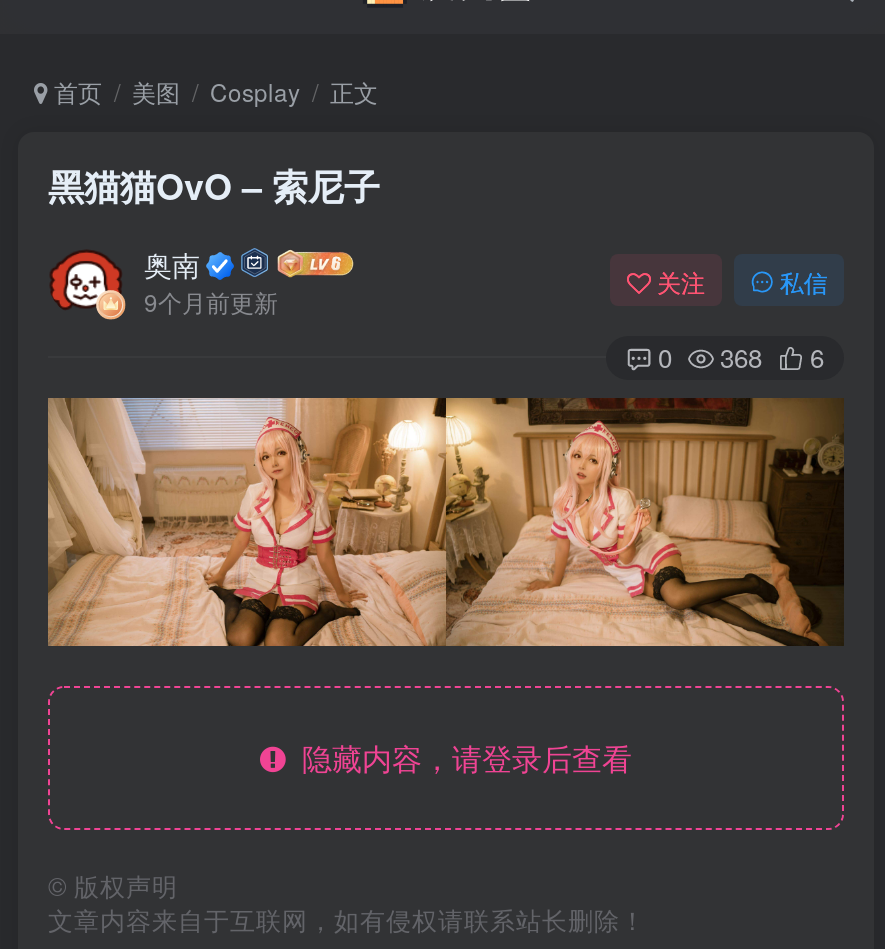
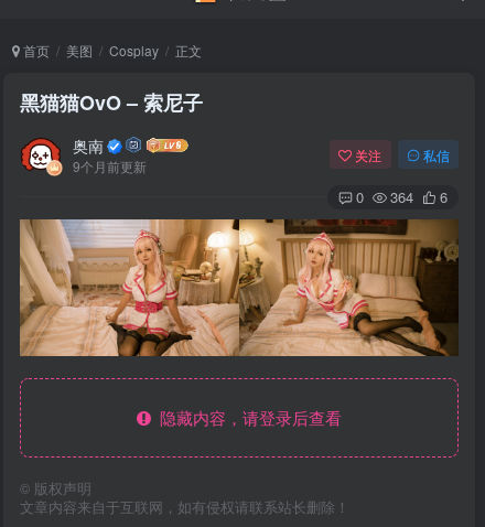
[658,338,824,376] 0 368 6 -> [356,186,448,207] 0 364 6

